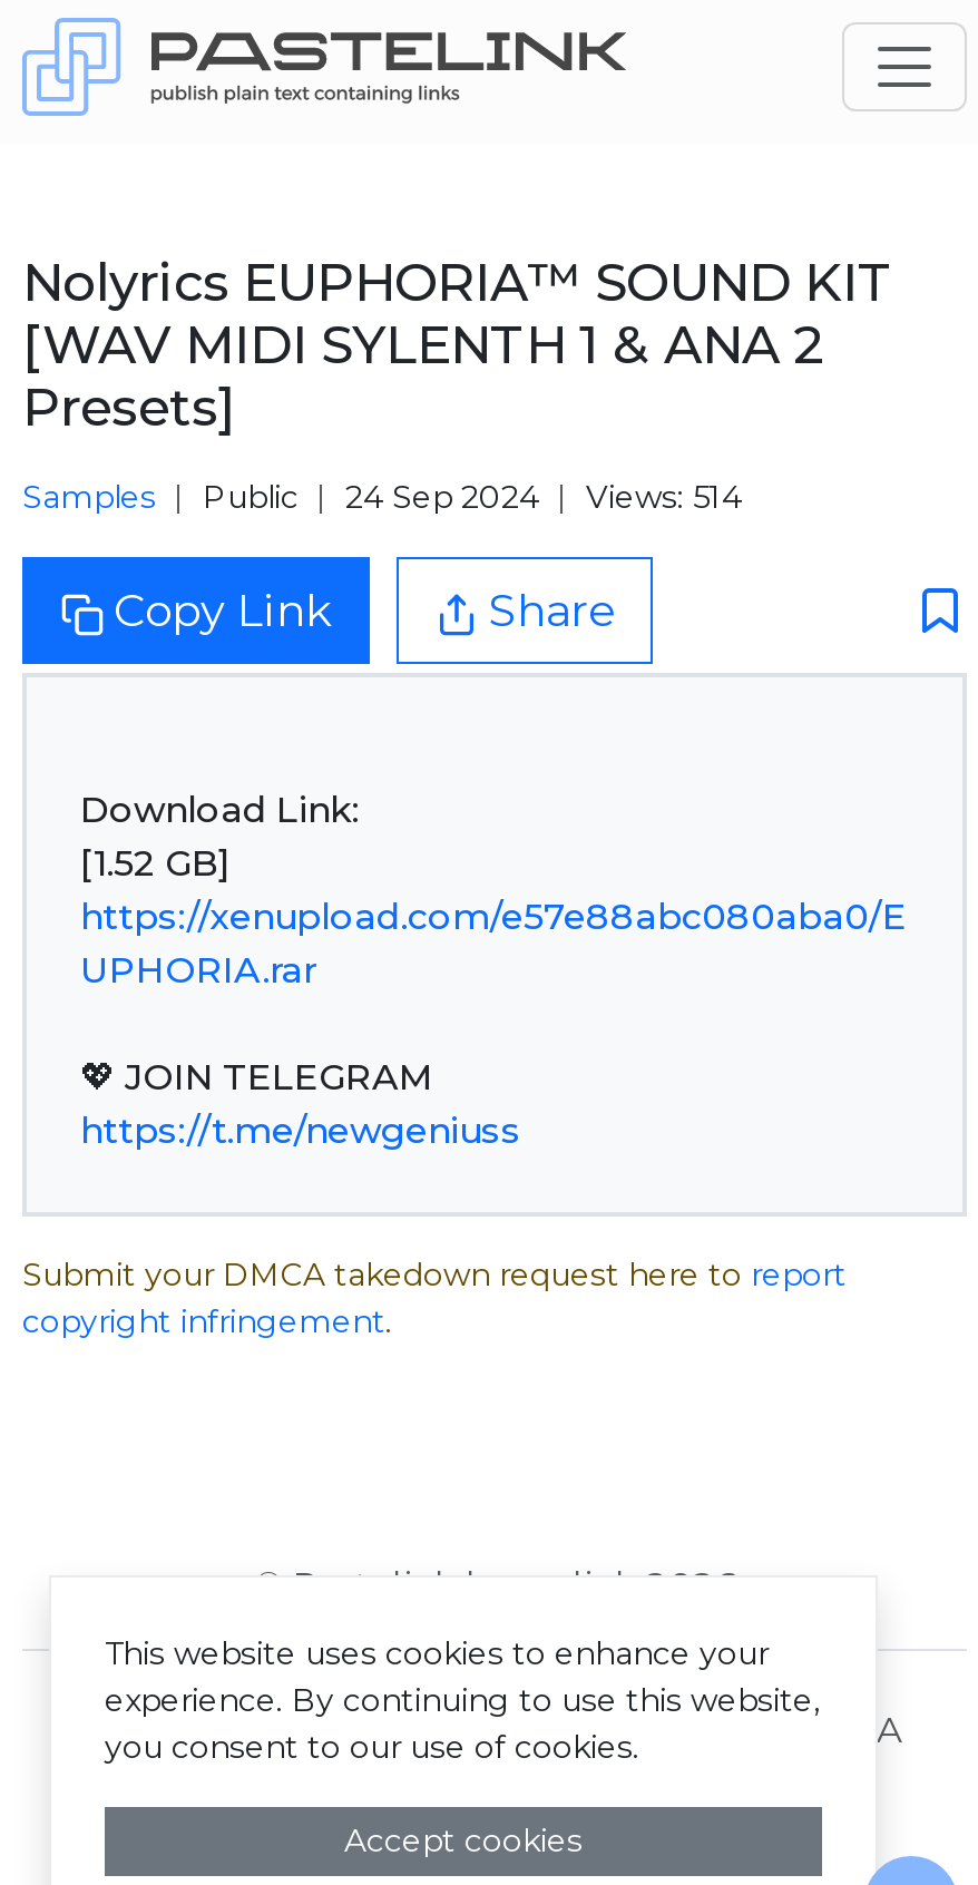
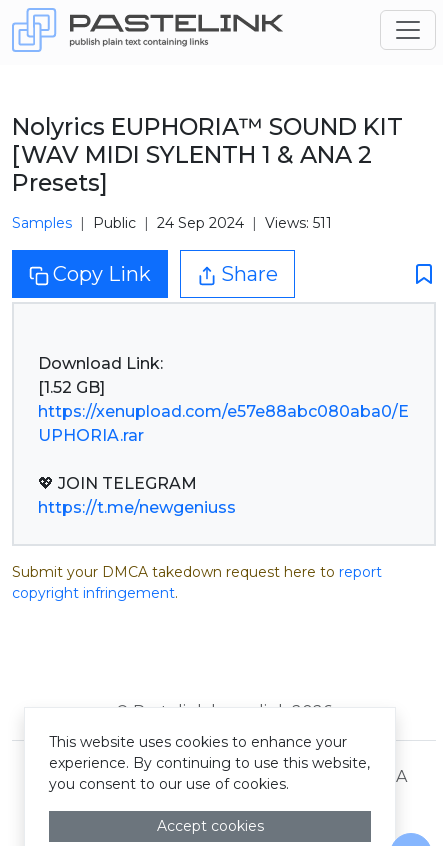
[22,477,742,517] Samples Public 24 Sep 2024 Views: 514 -> [12,214,332,232] Samples Public 24 Sep 2024 Views: 511

